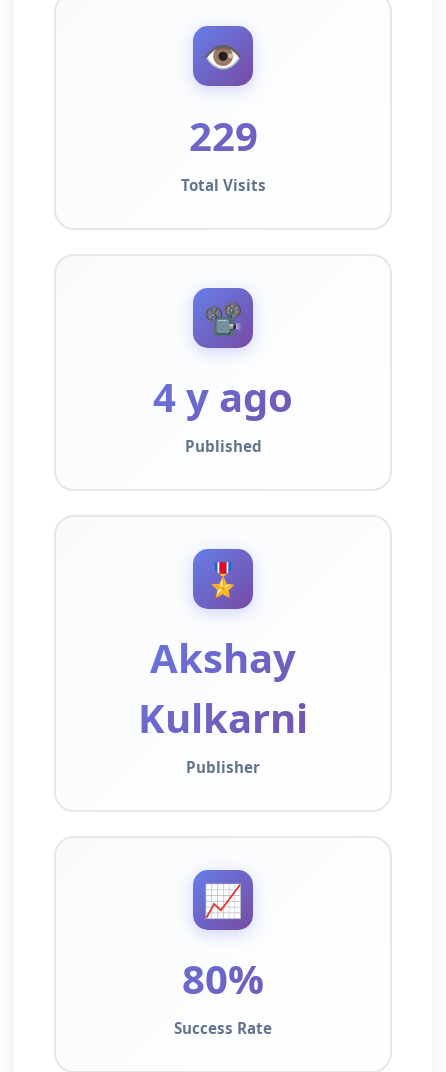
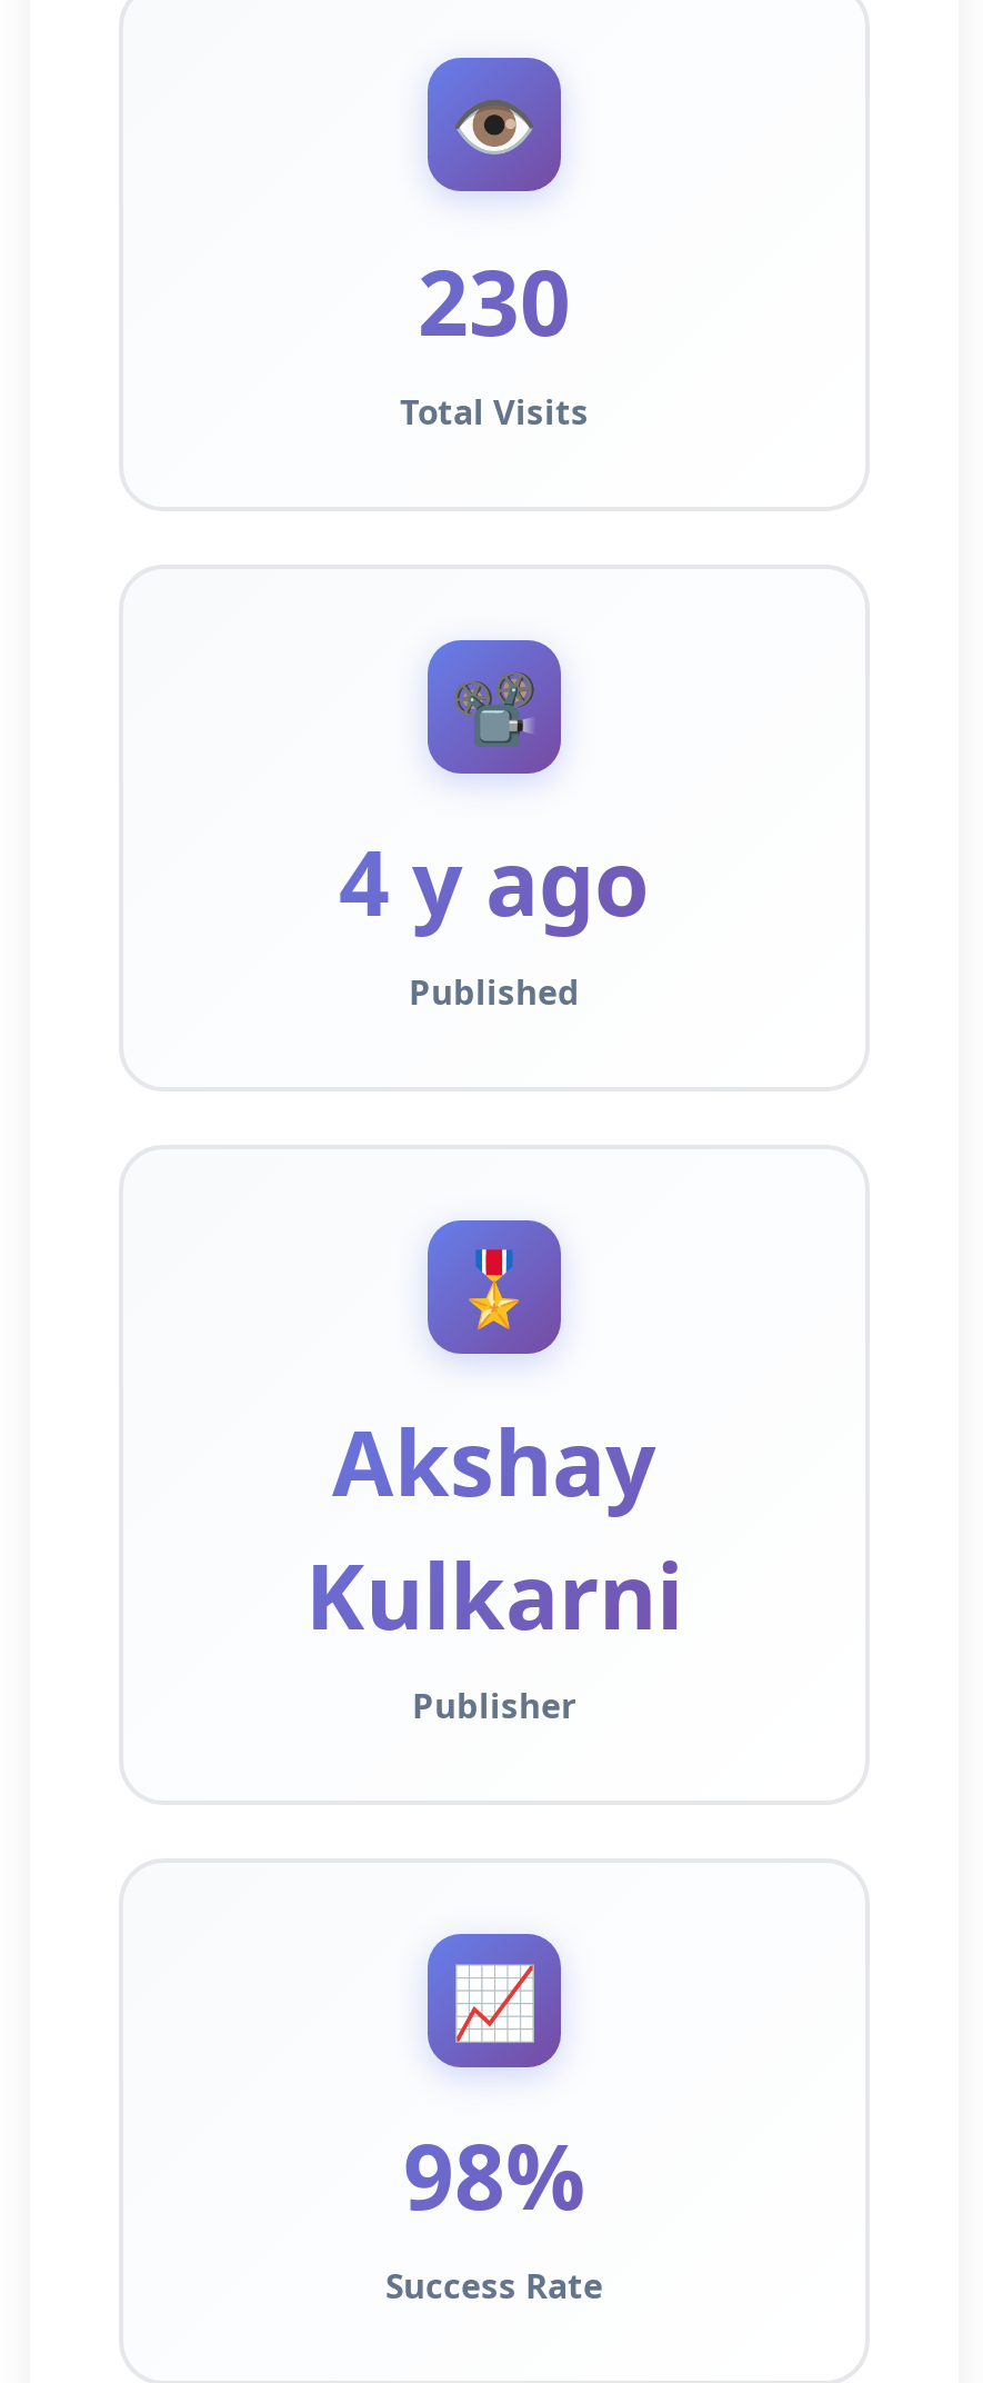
[188,107,257,162] 229 -> [418,239,571,361] 230
[182,951,264,1006] 80% -> [403,2114,585,2237] 98%

